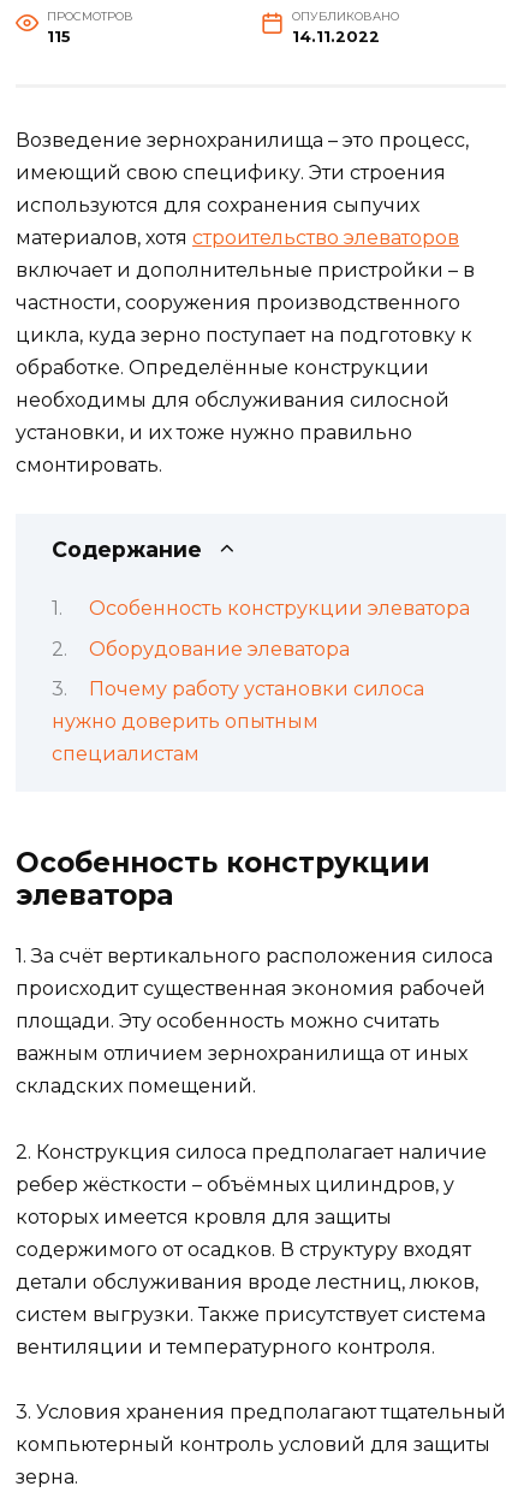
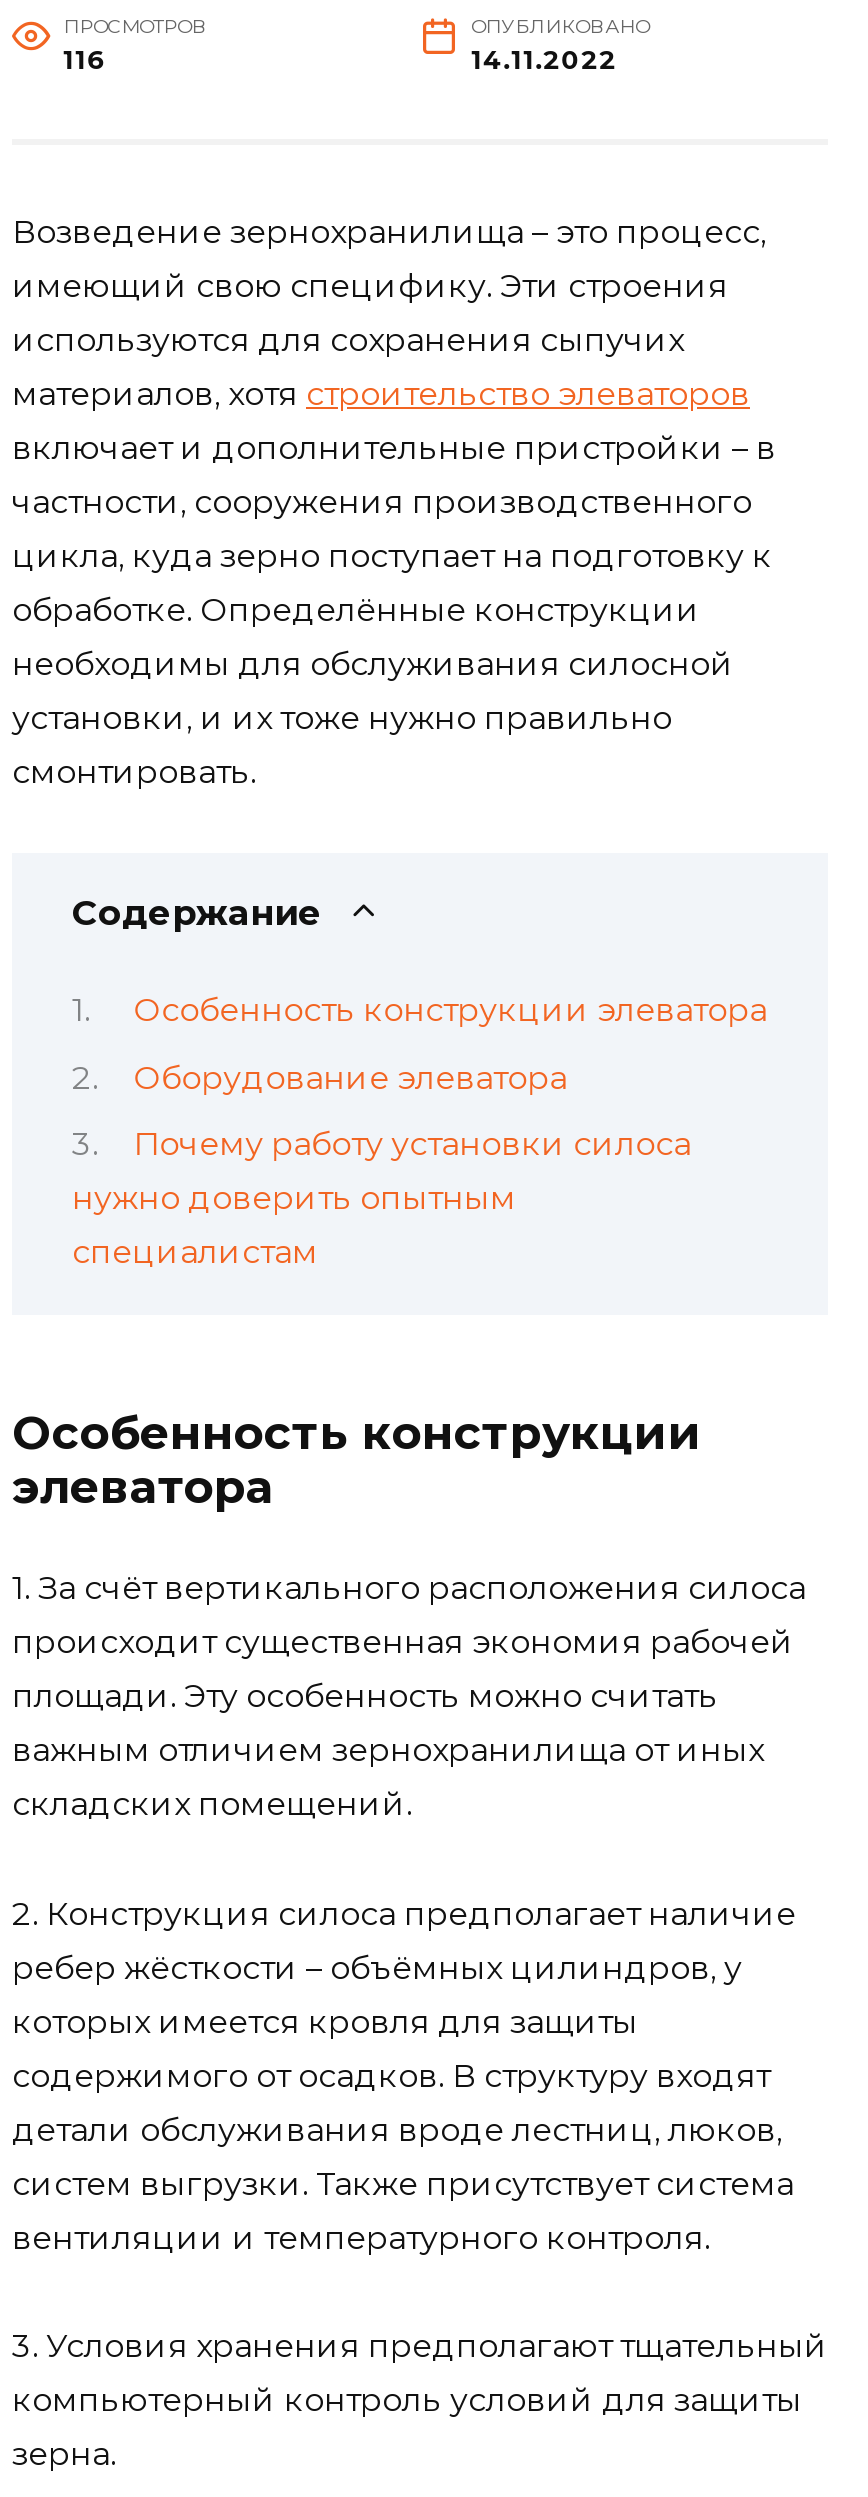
[46,27,70,45] 115 -> [63,45,105,75] 116

